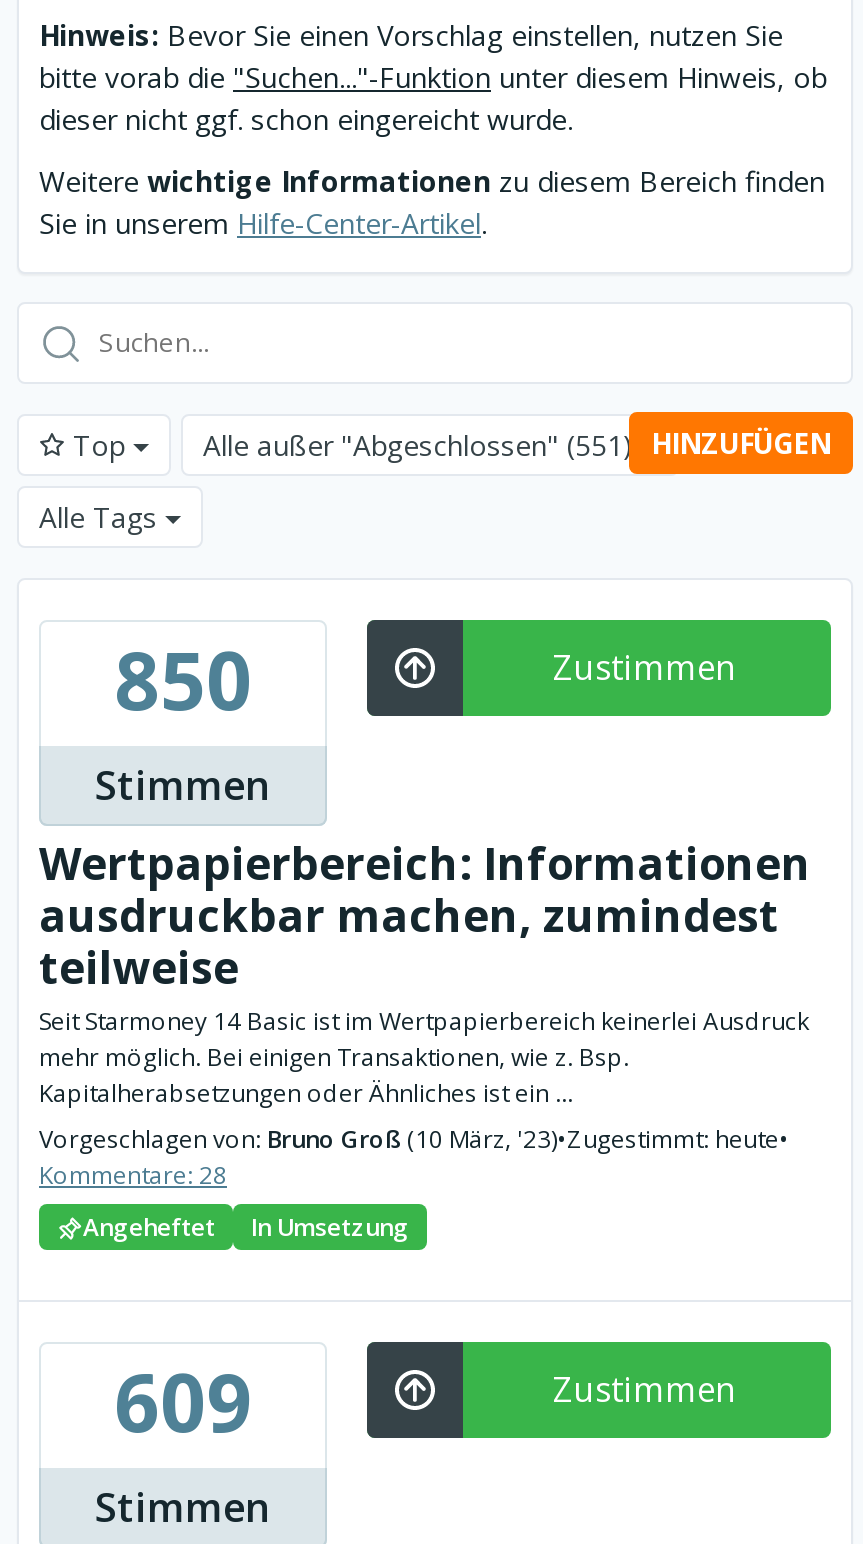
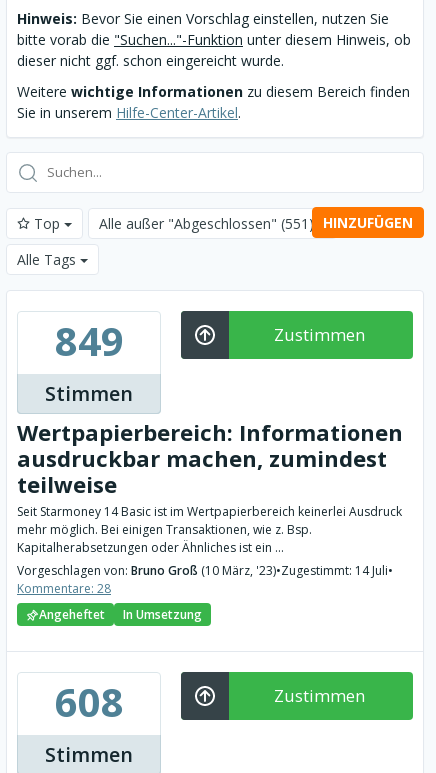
[114,624,252,734] 850 -> [54,313,123,368] 849
[39,1122,789,1156] Vorgeschlagen von: Bruno Groß (10 März, '23)•Zugestimmt: heute• -> [17,562,393,579] Vorgeschlagen von: Bruno Groß (10 März, '23)•Zugestimmt: 14 Juli•
[114,1346,252,1456] 609 -> [54,674,123,729] 608

